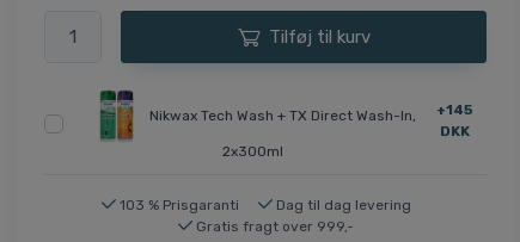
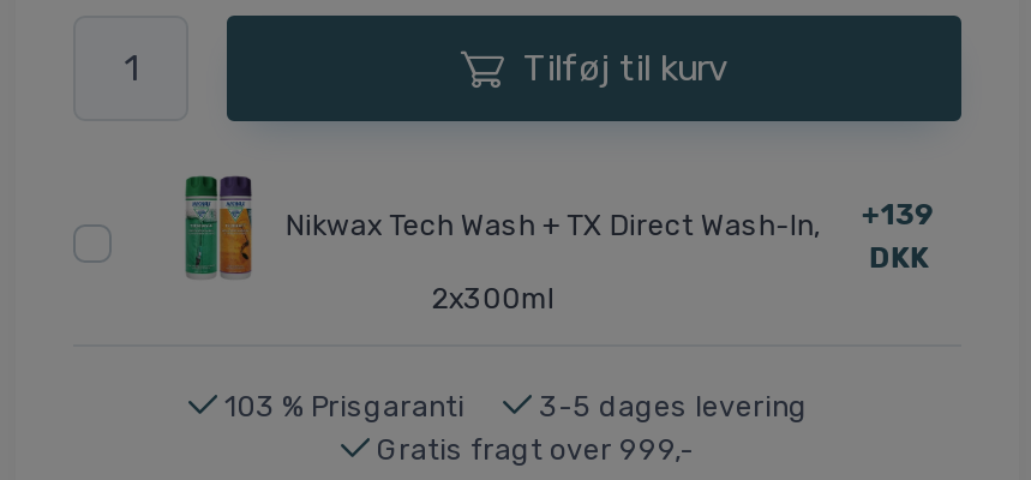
[150,102,474,124] Nikwax Tech Wash + TX Direct Wash-In, +145 -> [285,199,936,243] Nikwax Tech Wash + TX Direct Wash-In, +139
[276,197,411,214] Dag til dag levering -> [539,391,808,424] 3-5 dages levering

